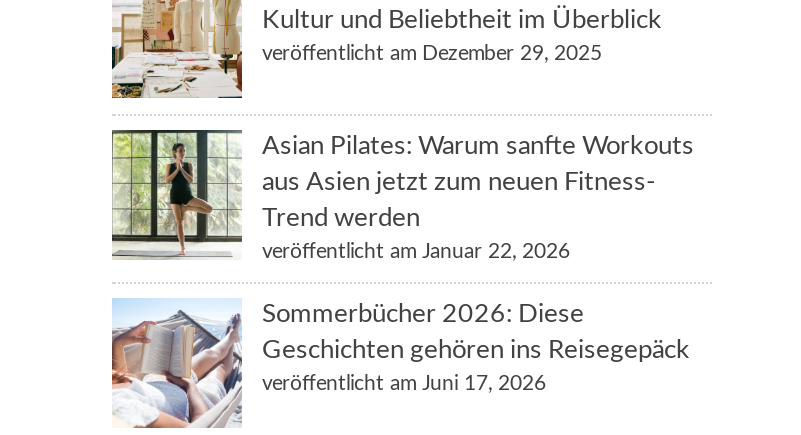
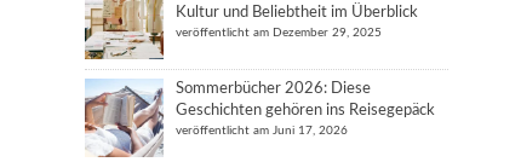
[110,128,694,262] [image] | Asian Pilates: Warum sanfte Workouts | aus Asien jetzt zum neuen Fitness- | Trend werden | veröffentlicht am Januar 22, 2026 -> none

